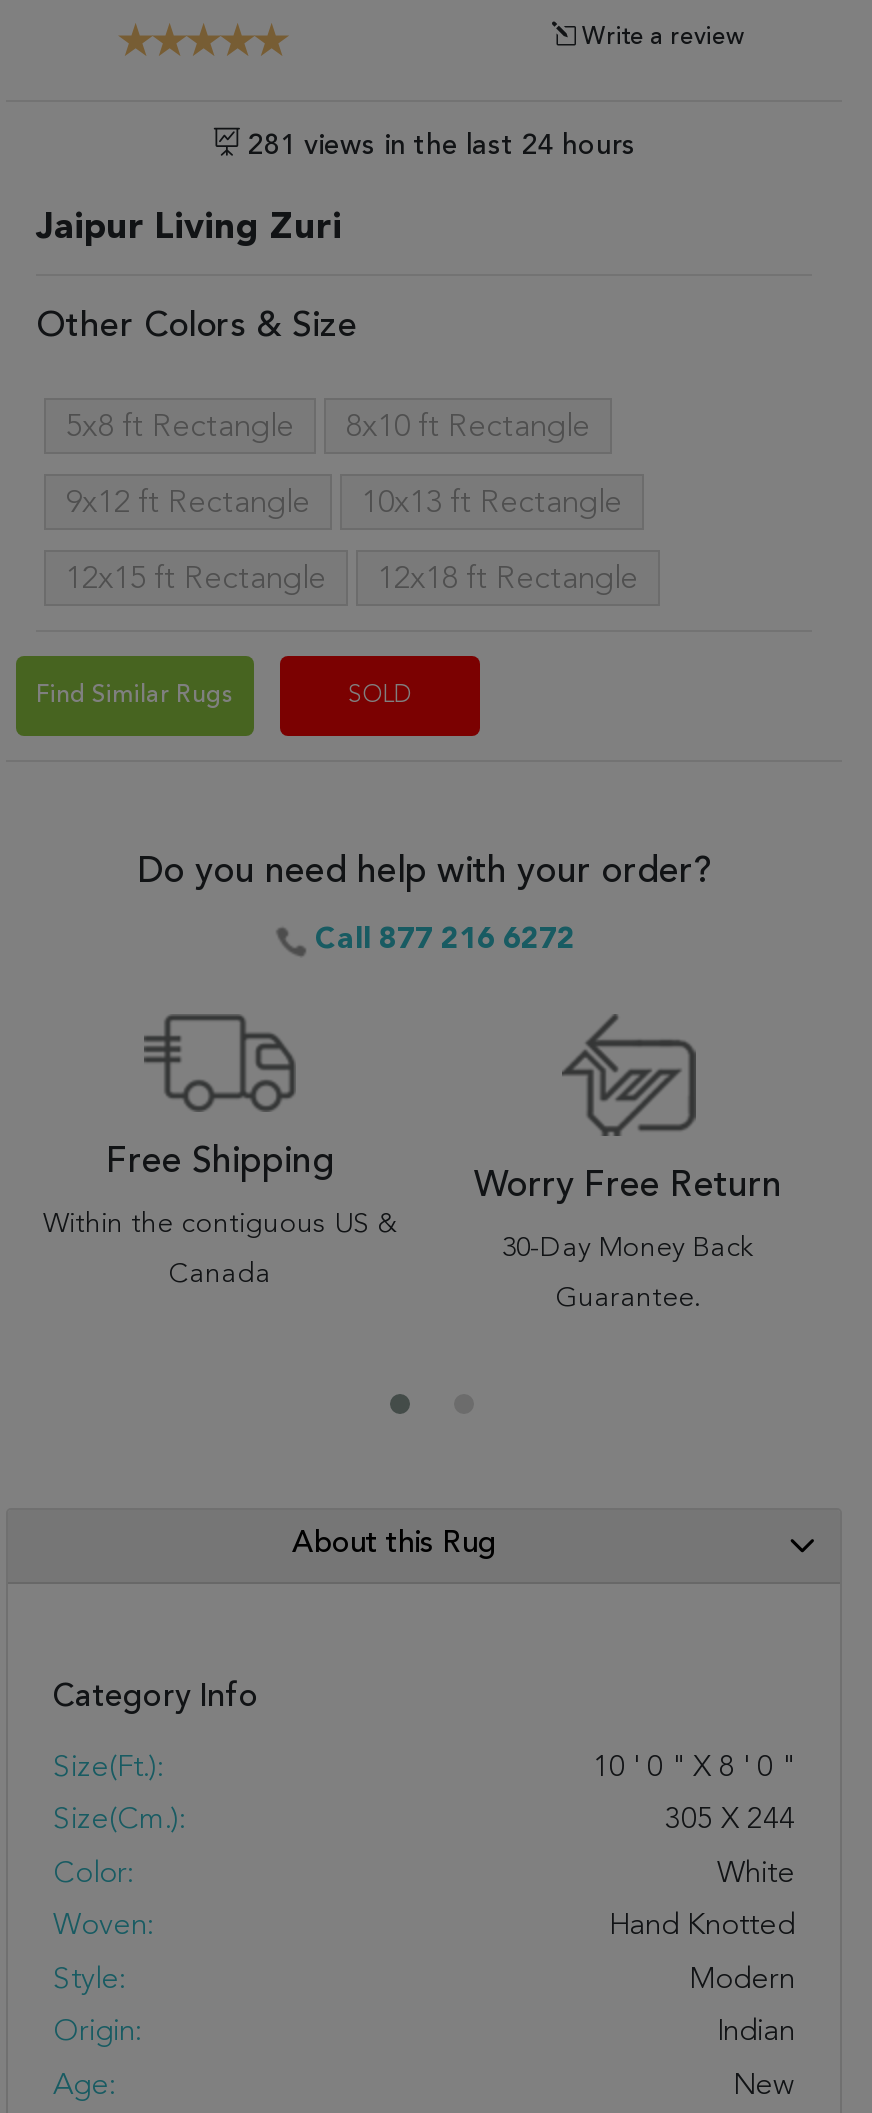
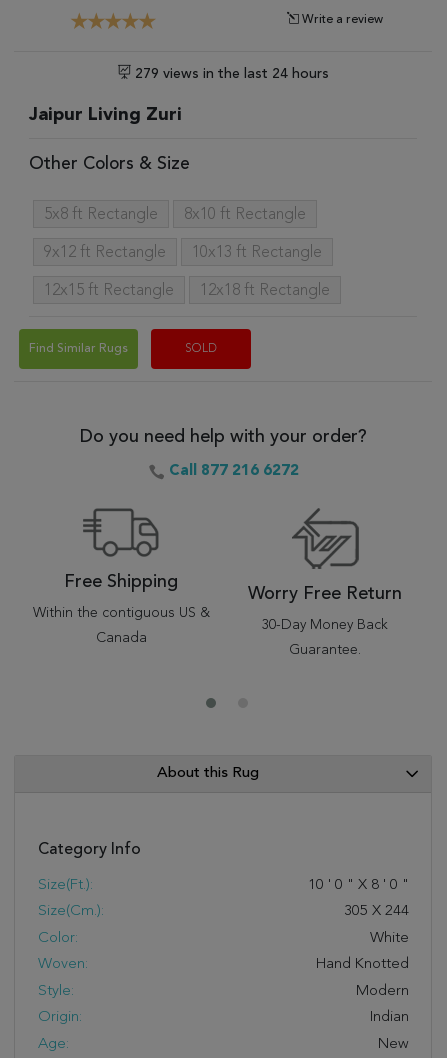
[240,132,636,160] 281 views in the last 24 hours -> [131,67,329,81] 279 views in the last 24 hours

